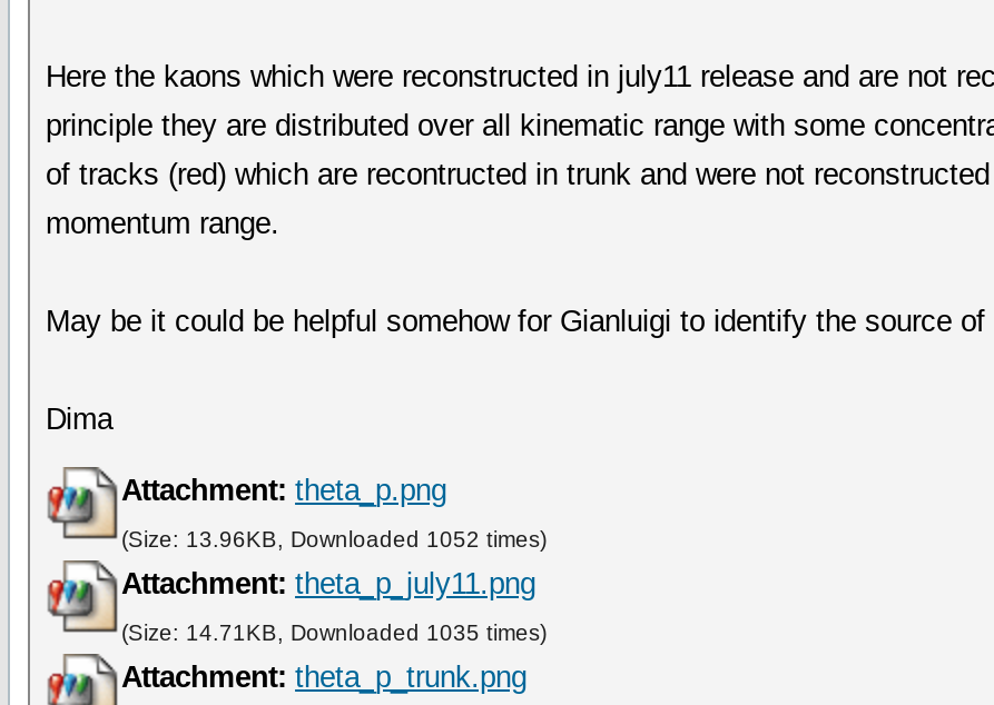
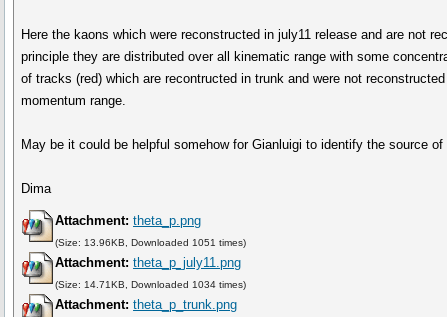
[121,527,547,552] (Size: 13.96KB, Downloaded 1052 times) -> [55,237,246,248] (Size: 13.96KB, Downloaded 1051 times)
[121,620,547,645] (Size: 14.71KB, Downloaded 1035 times) -> [55,279,246,290] (Size: 14.71KB, Downloaded 1034 times)

